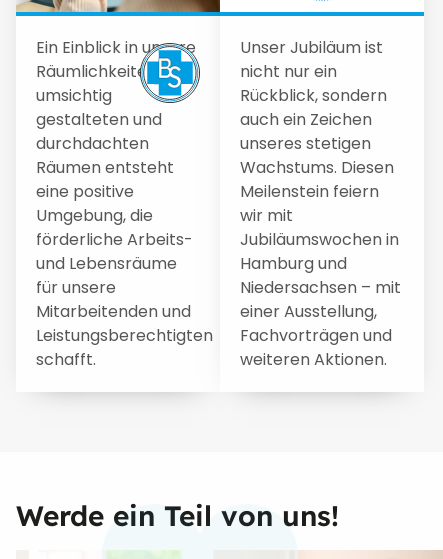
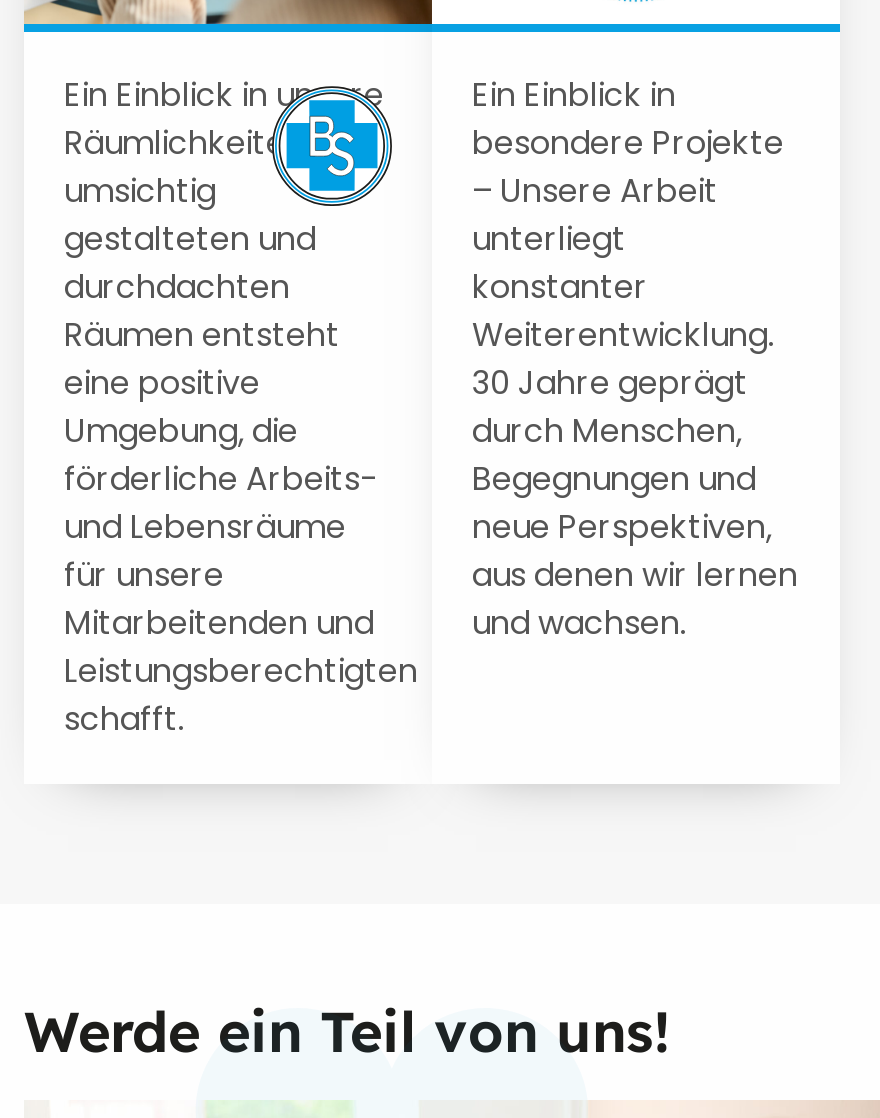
[240,36,401,371] Unser Jubiläum ist | nicht nur ein | Rückblick, sondern | auch ein Zeichen | unseres stetigen | Wachstums. Diesen | Meilenstein feiern | wir mit | Jubiläumswochen in | Hamburg und | Niedersachsen – mit | einer Ausstellung, | Fachvorträgen und | weiteren Aktionen. -> [472,73,798,647] Ein Einblick in | besondere Projekte | – Unsere Arbeit | unterliegt | konstanter | Weiterentwicklung. | 30 Jahre geprägt | durch Menschen, | Begegnungen und | neue Perspektiven, | aus denen wir lernen | und wachsen.

